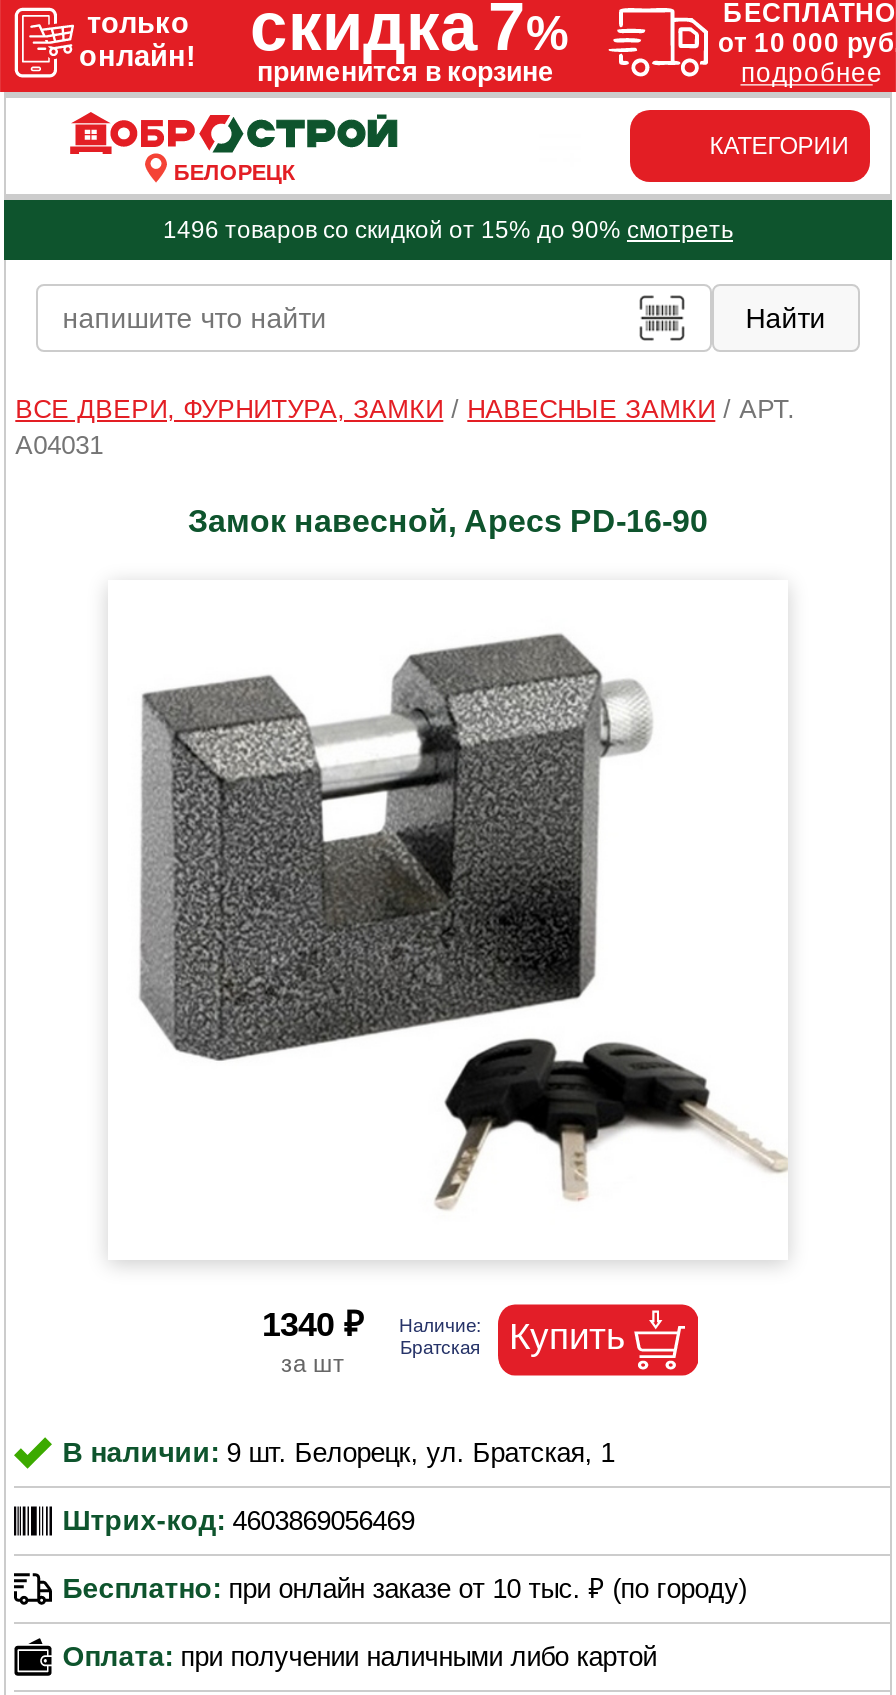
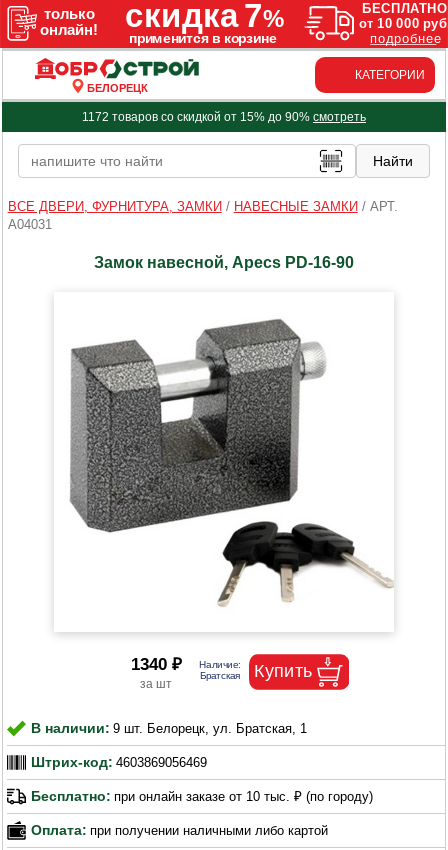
[163,216,733,244] 1496 товаров со скидкой от 15% до 90% смотреть -> [82,110,366,124] 1172 товаров со скидкой от 15% до 90% смотреть

